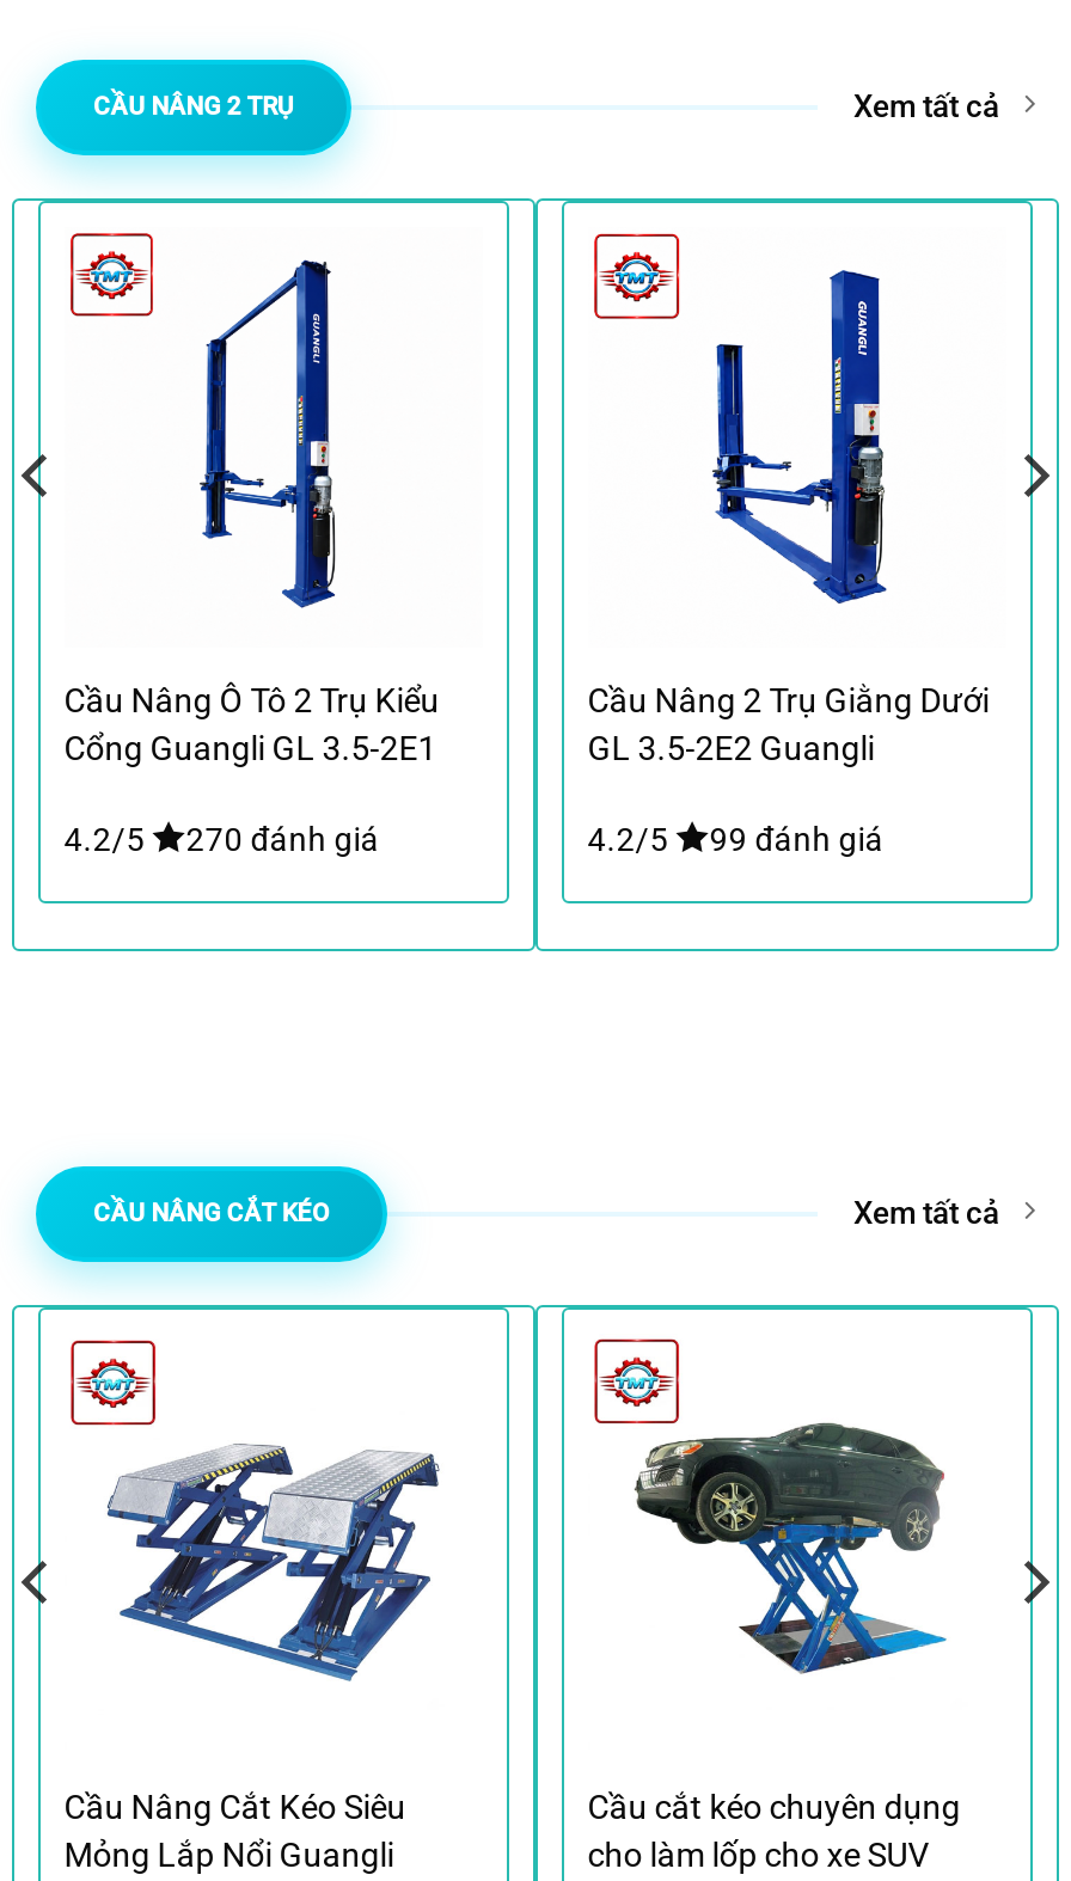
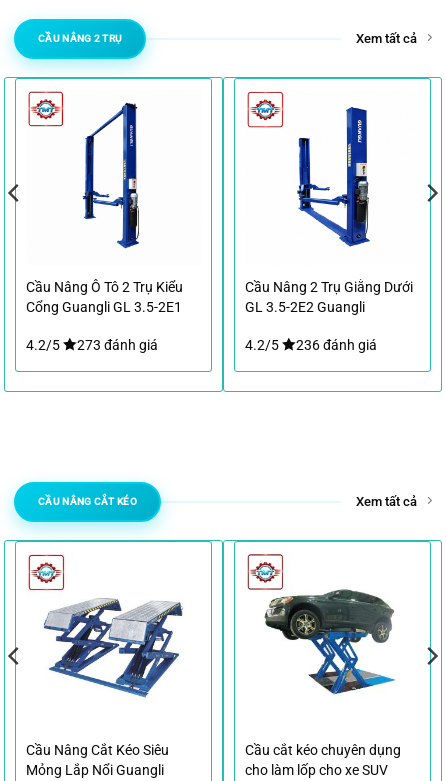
[64,819,380,857] 4.2/5 270 đánh giá -> [26,337,158,353] 4.2/5 273 đánh giá
[588,819,884,857] 4.2/5 99 đánh giá -> [245,337,377,353] 4.2/5 236 đánh giá

